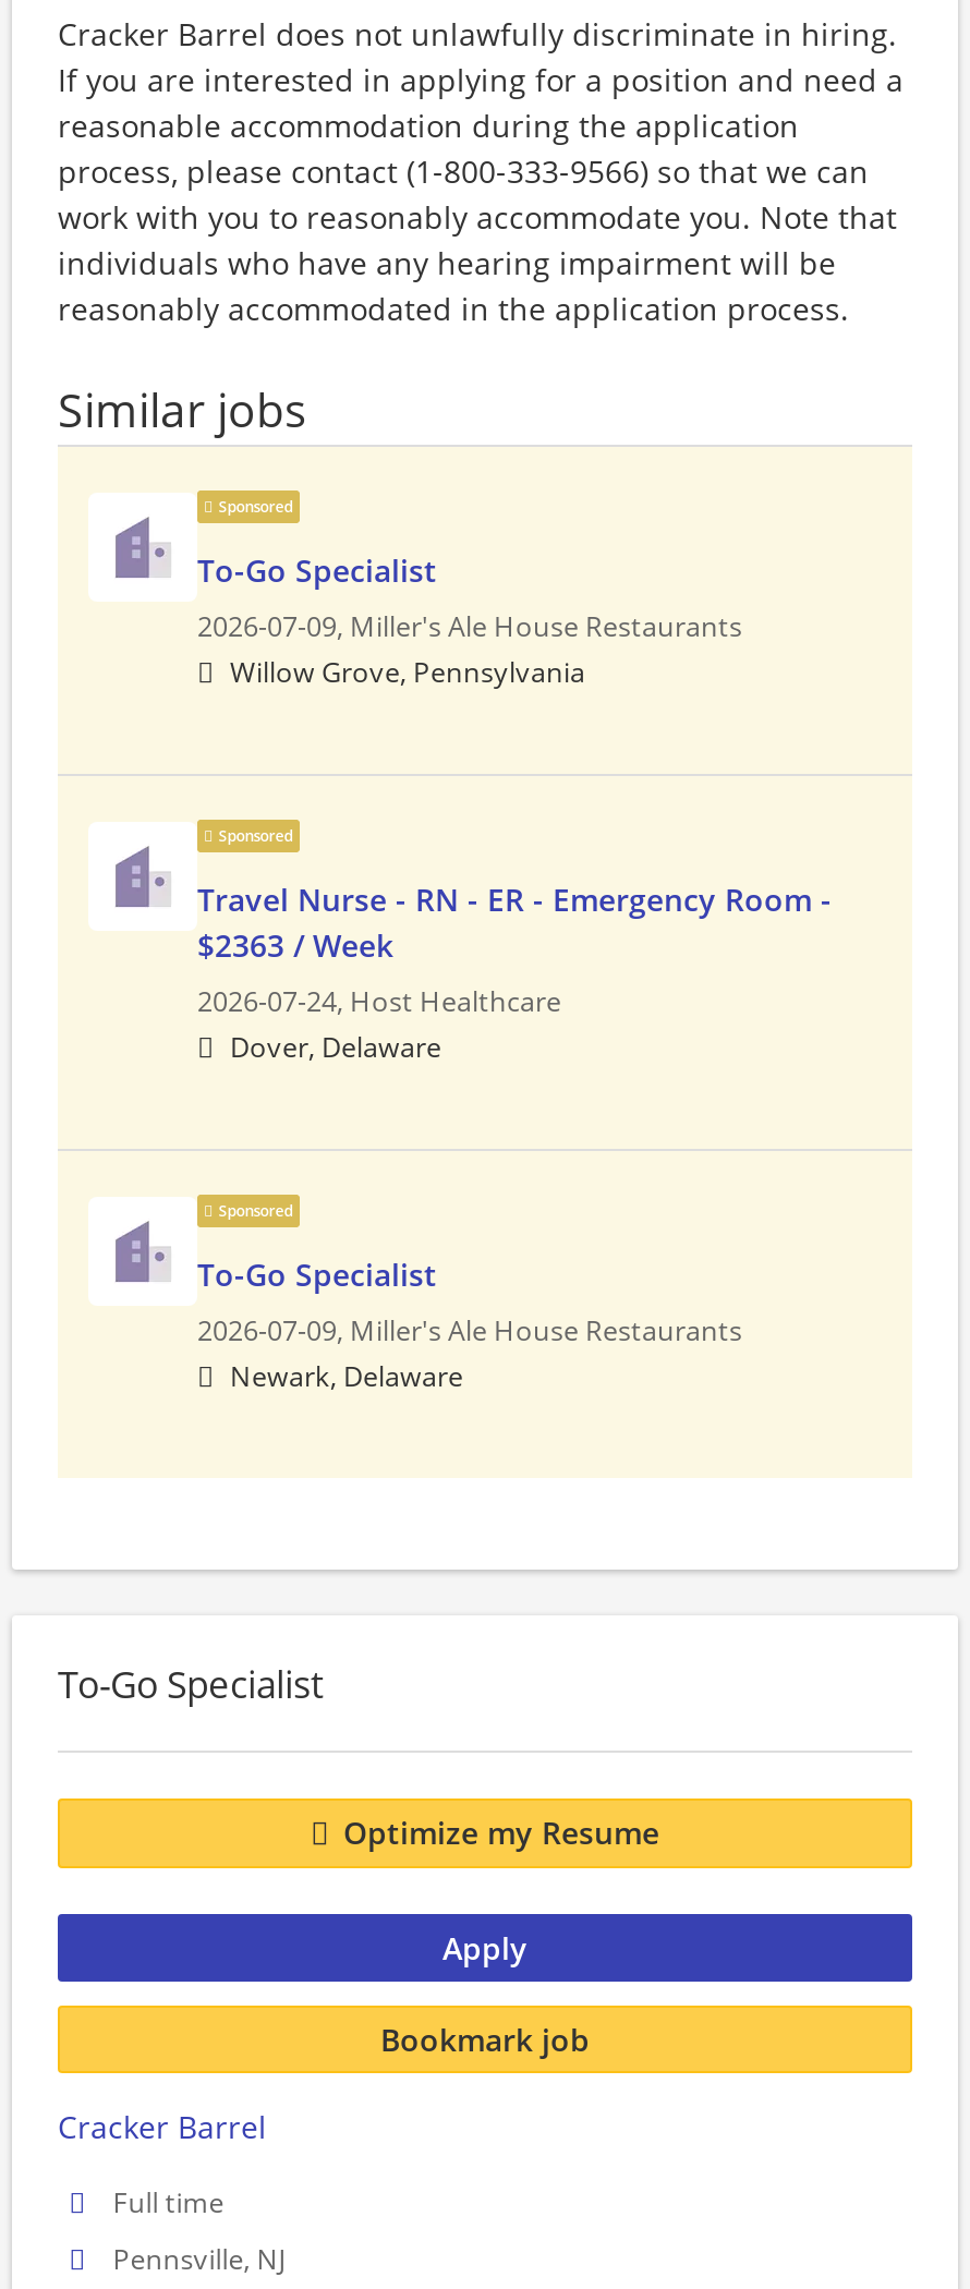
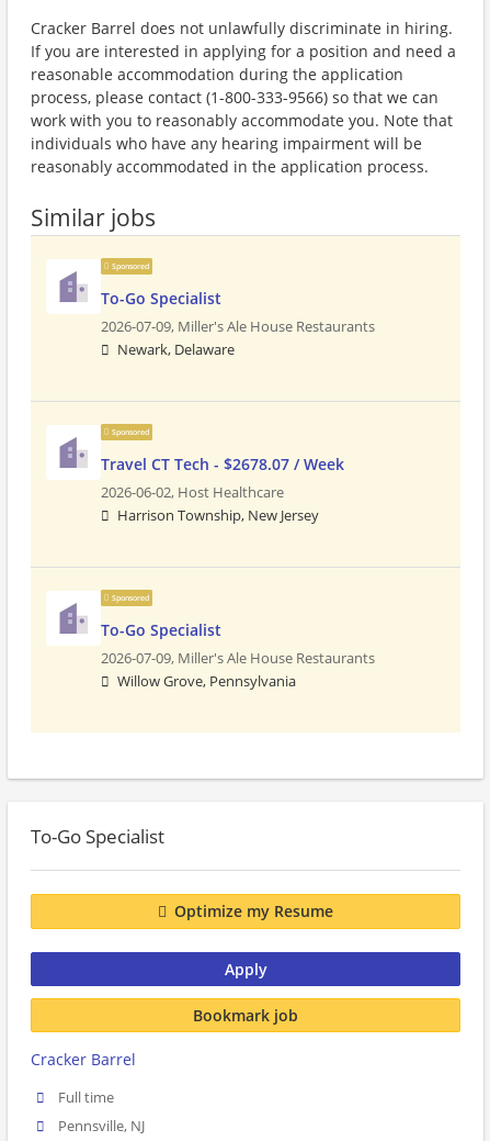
moved [230,654,585,691] -> [117,672,296,691]: Willow Grove, Pennsylvania
[197,879,832,1066] Travel Nurse - RN - ER - Emergency Room - | $2363 / Week | 2026-07-24, Host Healthcare | Dover, Delaware -> [101,454,344,525] Travel CT Tech - $2678.07 / Week | 2026-06-02, Host Healthcare | Harrison Township, New Jersey
moved [230,1358,463,1395] -> [117,340,235,359]: Newark, Delaware

